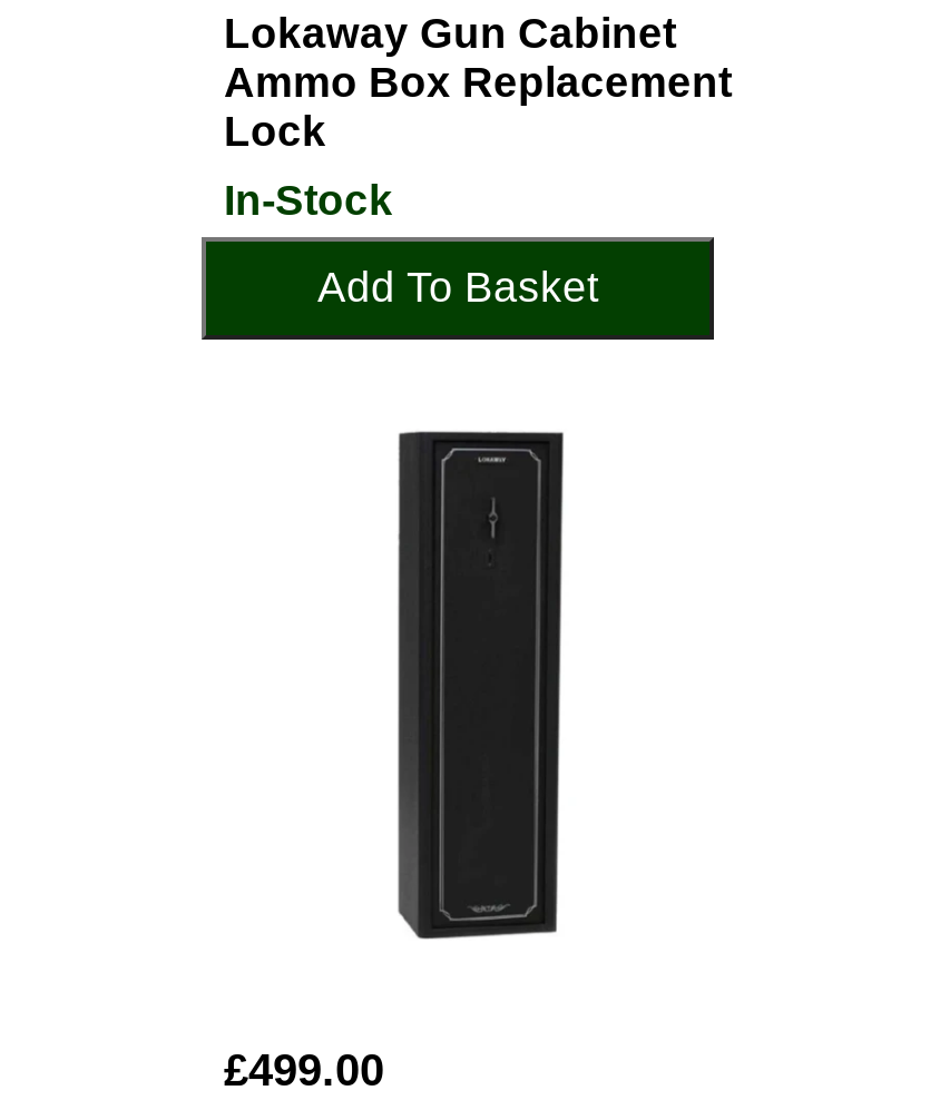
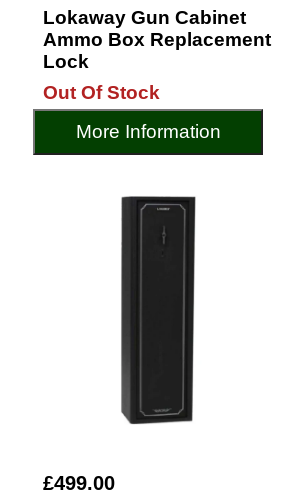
[224,177,393,224] In-Stock -> [43,82,160,103] Out Of Stock
[317,264,598,311] Add To Basket -> [75,121,220,142] More Information

